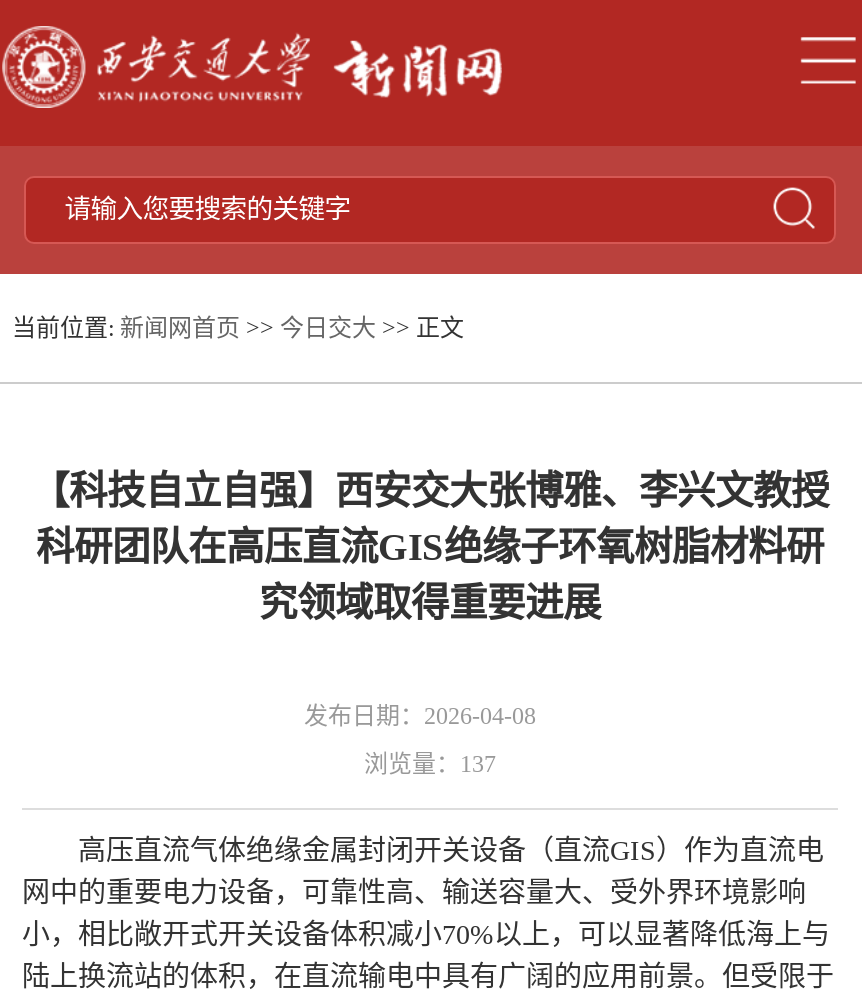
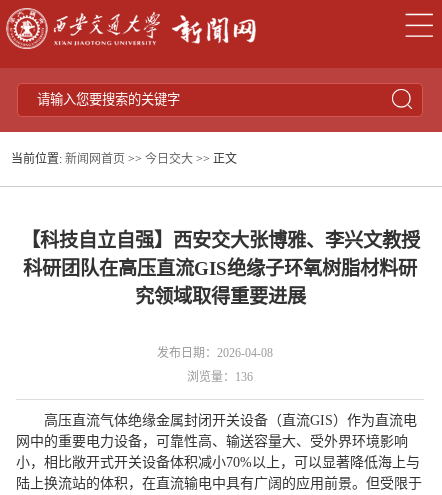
[364,750,496,778] 浏览量：137 -> [187,370,253,384] 浏览量：136

